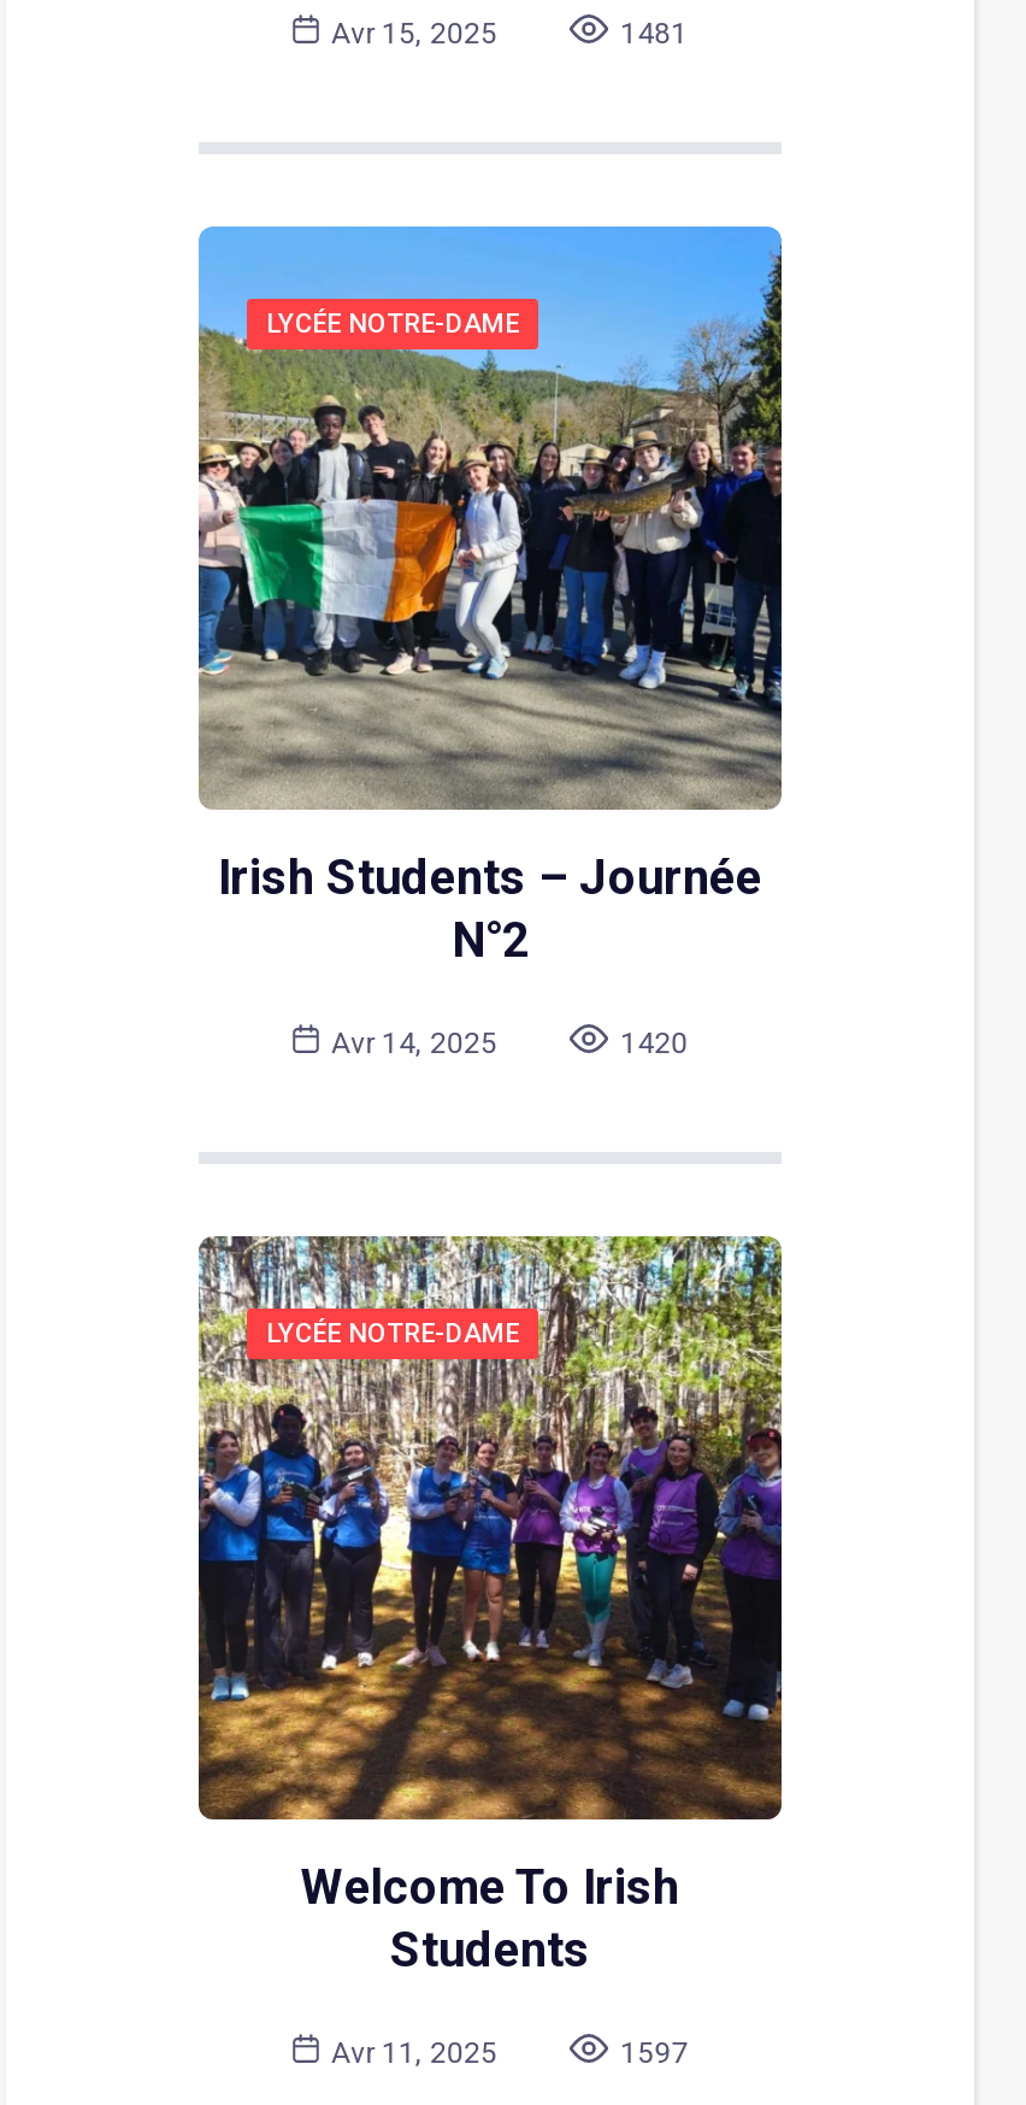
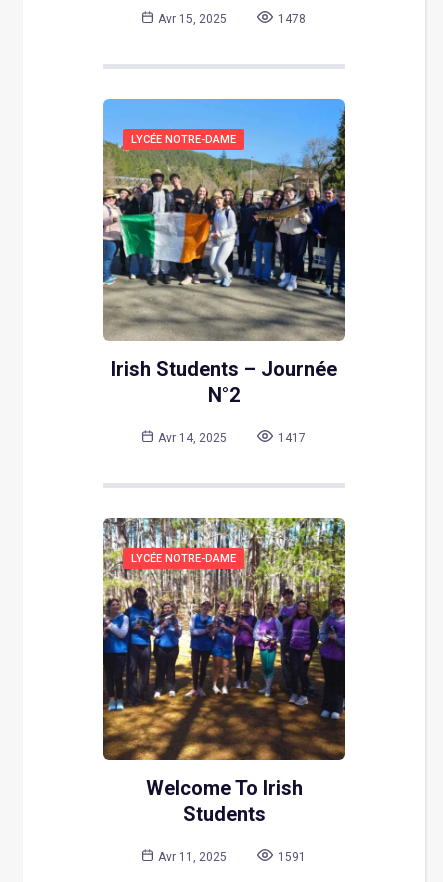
[621,17,688,51] 1481 -> [278,12,306,26] 1478
[621,1027,688,1061] 1420 -> [278,431,306,445] 1417
[621,2037,688,2071] 1597 -> [278,850,306,864] 1591

